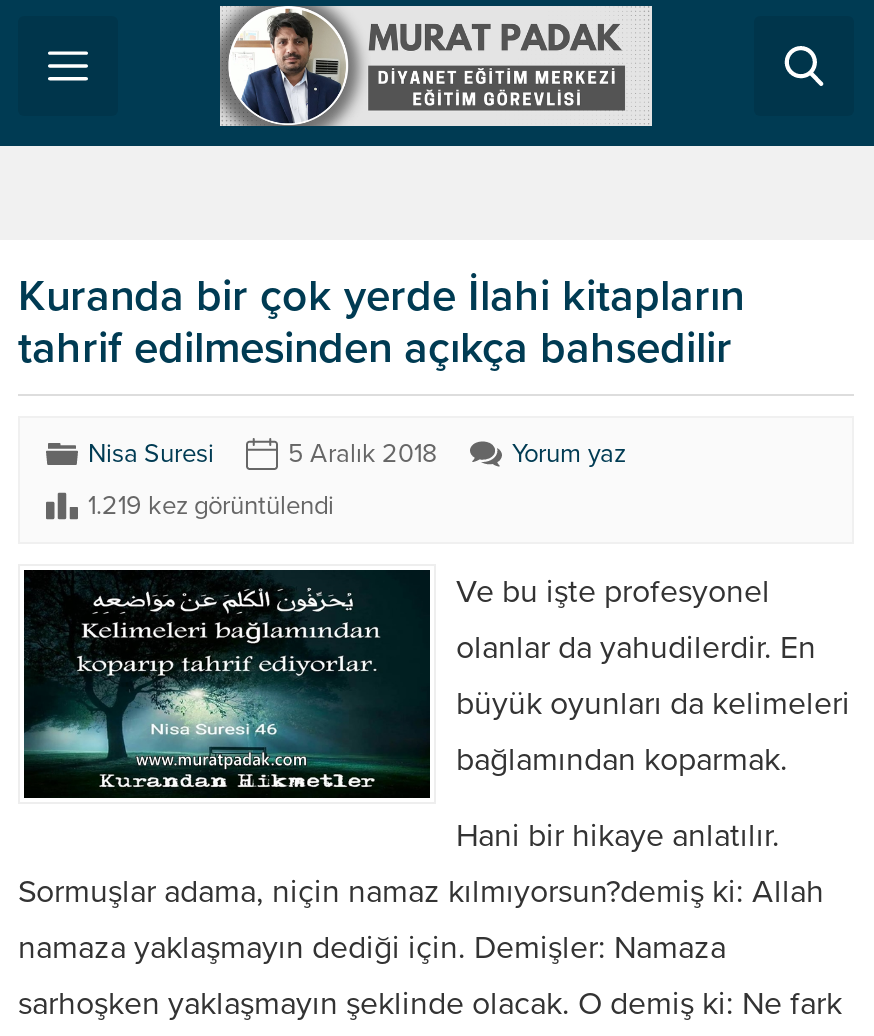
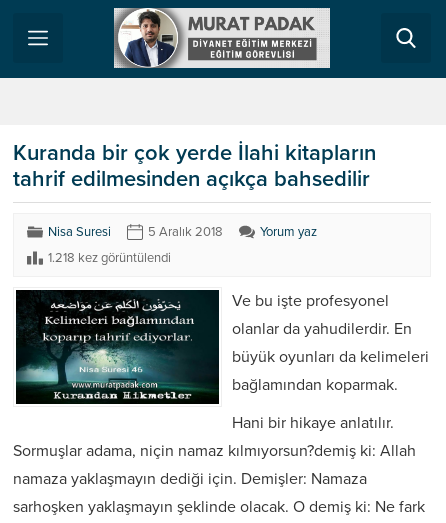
[88,490,334,522] 1.219 kez görüntülendi -> [48,250,171,266] 1.218 kez görüntülendi

